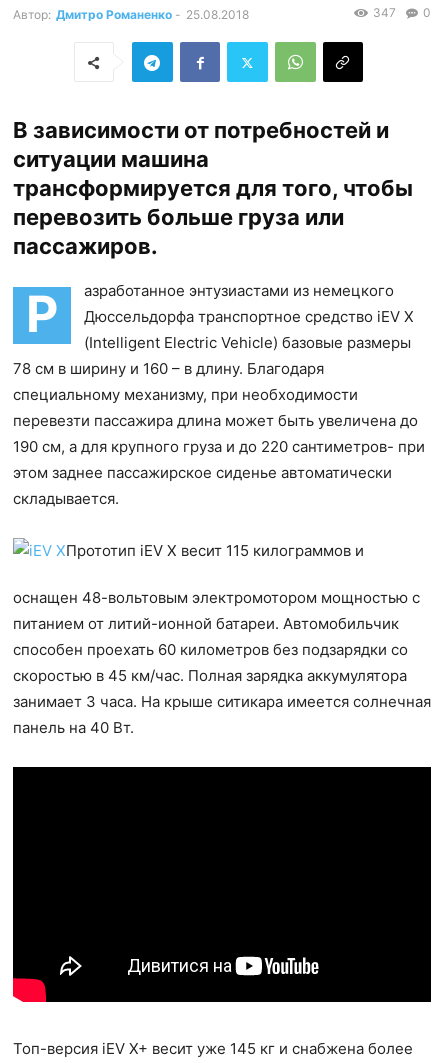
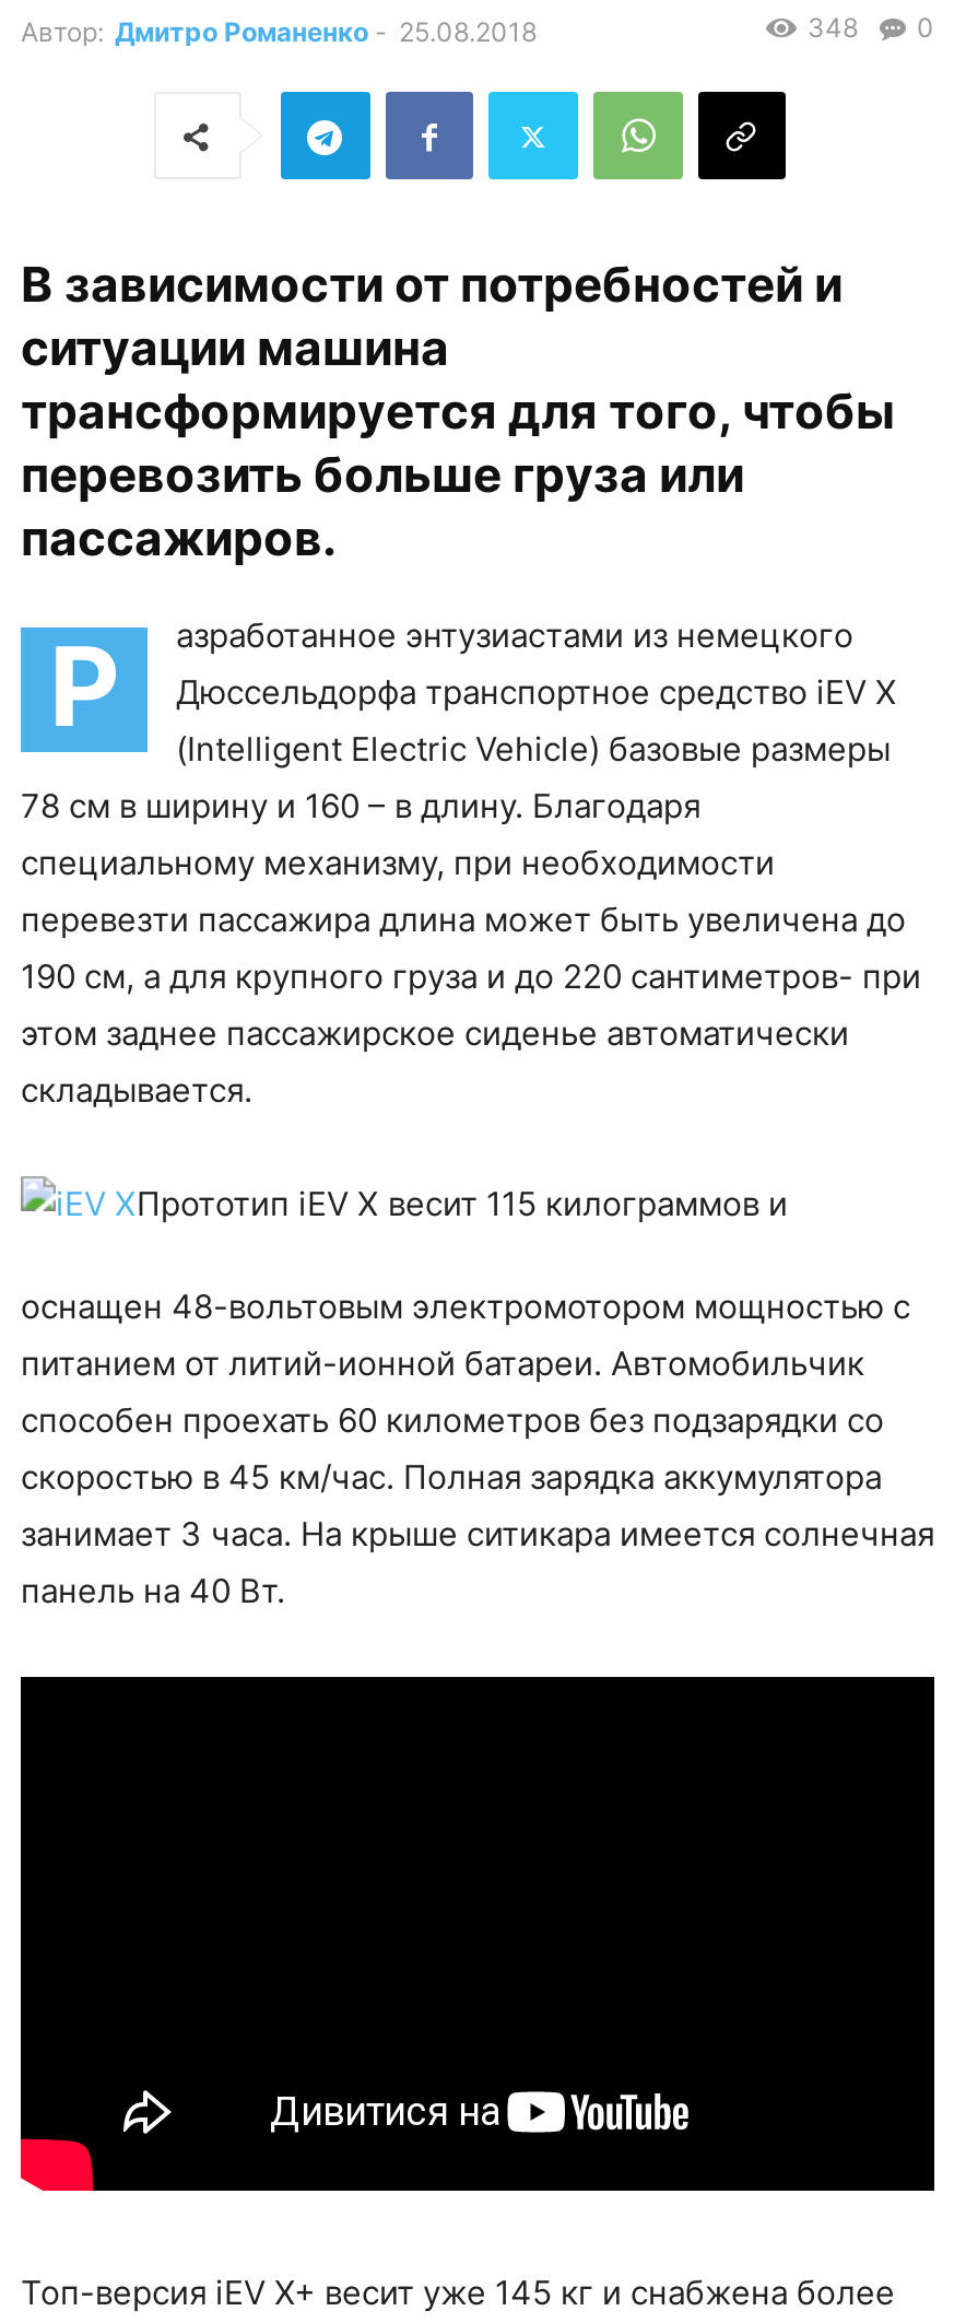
[373,5,431,20] 347 0 -> [808,11,934,44] 348 0

